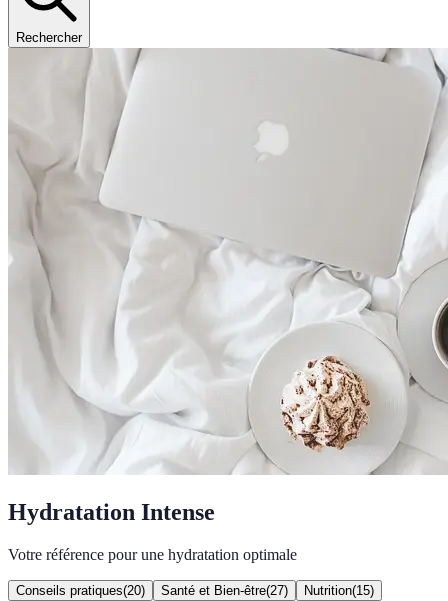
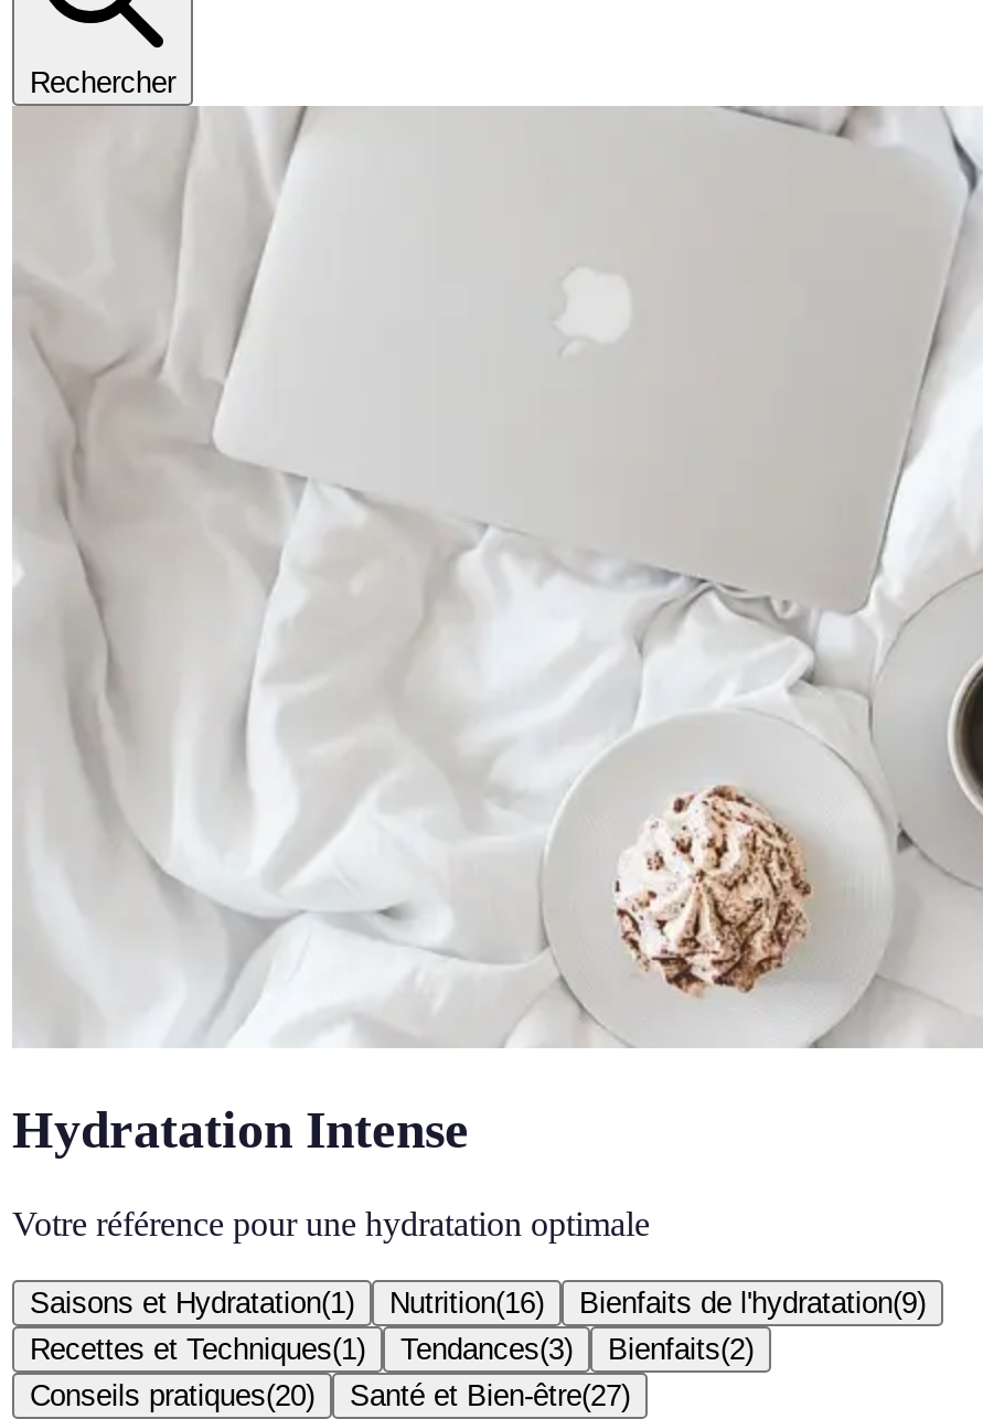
none -> [30,1286,926,1366] Saisons et Hydratation(1) | Nutrition(16) | Bienfaits de l'hydratation(9) | Recettes et Techniques(1) | Tendances(3) | Bienfaits(2)
[304,583,374,598] Nutrition(15) -> none

